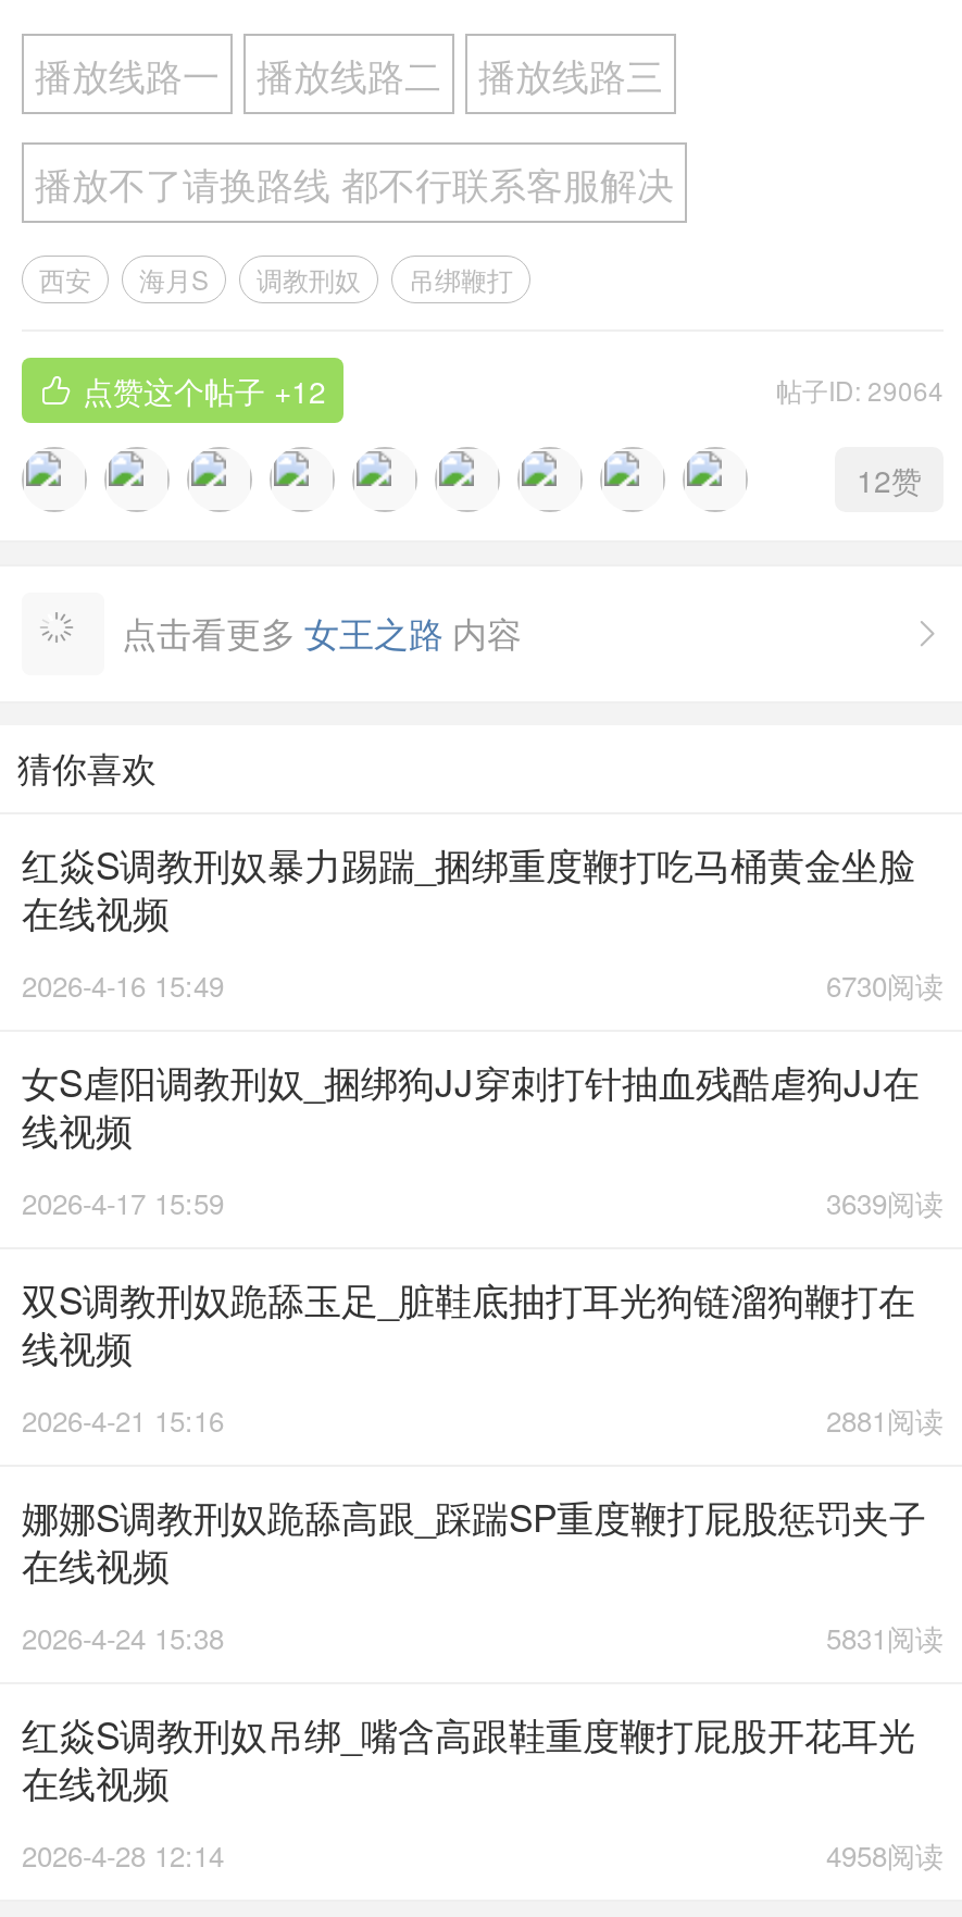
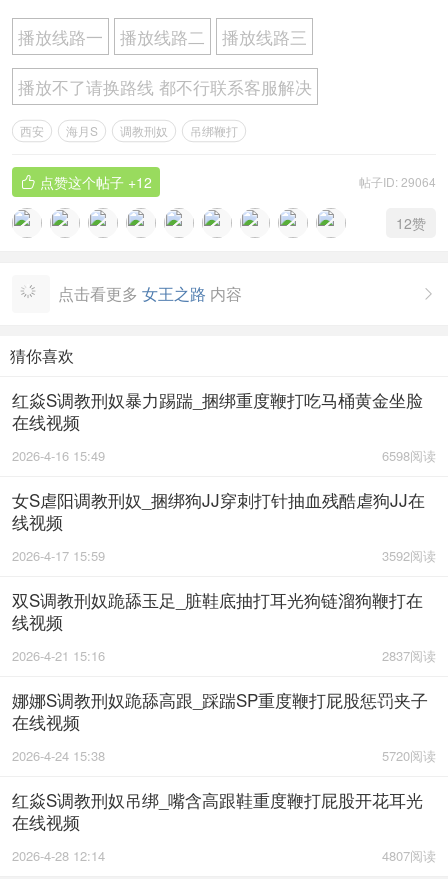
[826,965,944,1007] 6730阅读 -> [382,446,436,465] 6598阅读
[826,1183,944,1224] 3639阅读 -> [382,546,436,565] 3592阅读
[826,1400,944,1442] 2881阅读 -> [382,646,436,665] 2837阅读
[826,1618,944,1659] 5831阅读 -> [382,746,436,765] 5720阅读
[826,1835,944,1877] 4958阅读 -> [382,846,436,865] 4807阅读

